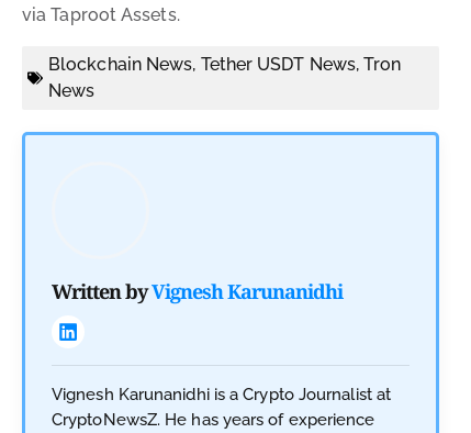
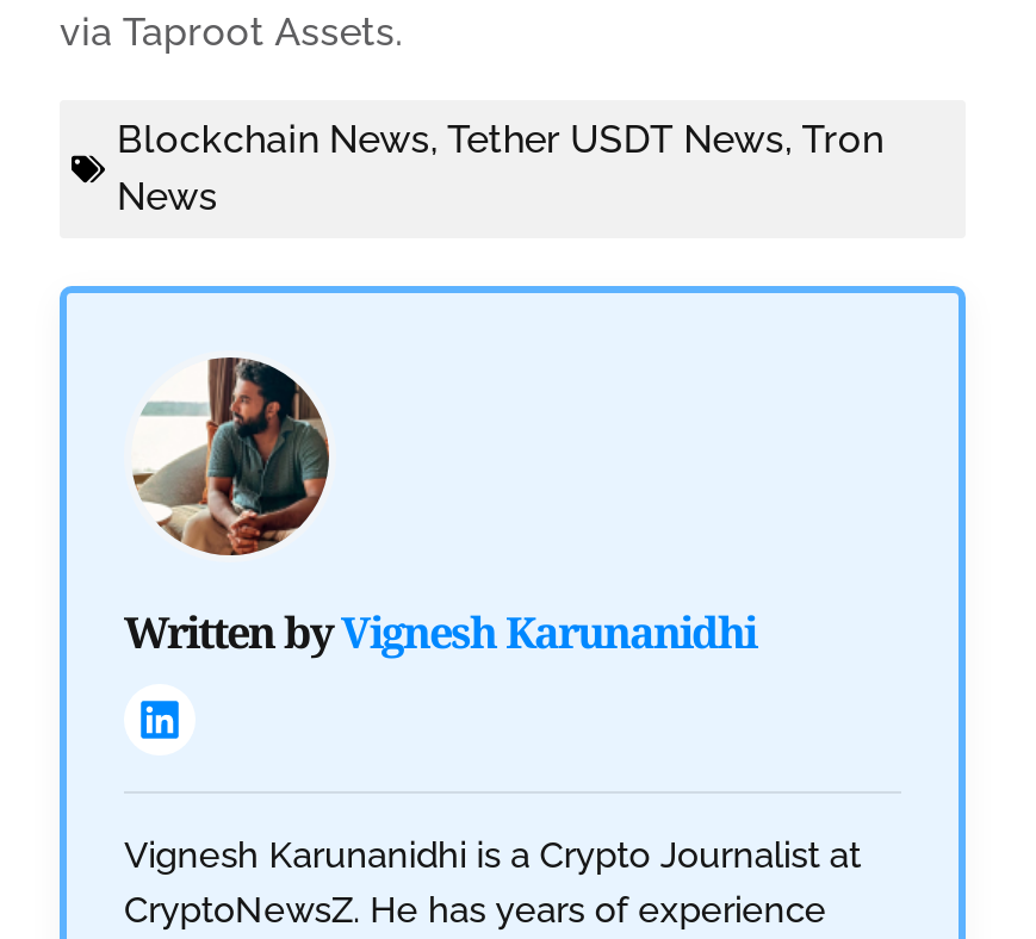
none -> [131,355,331,558] [image]

